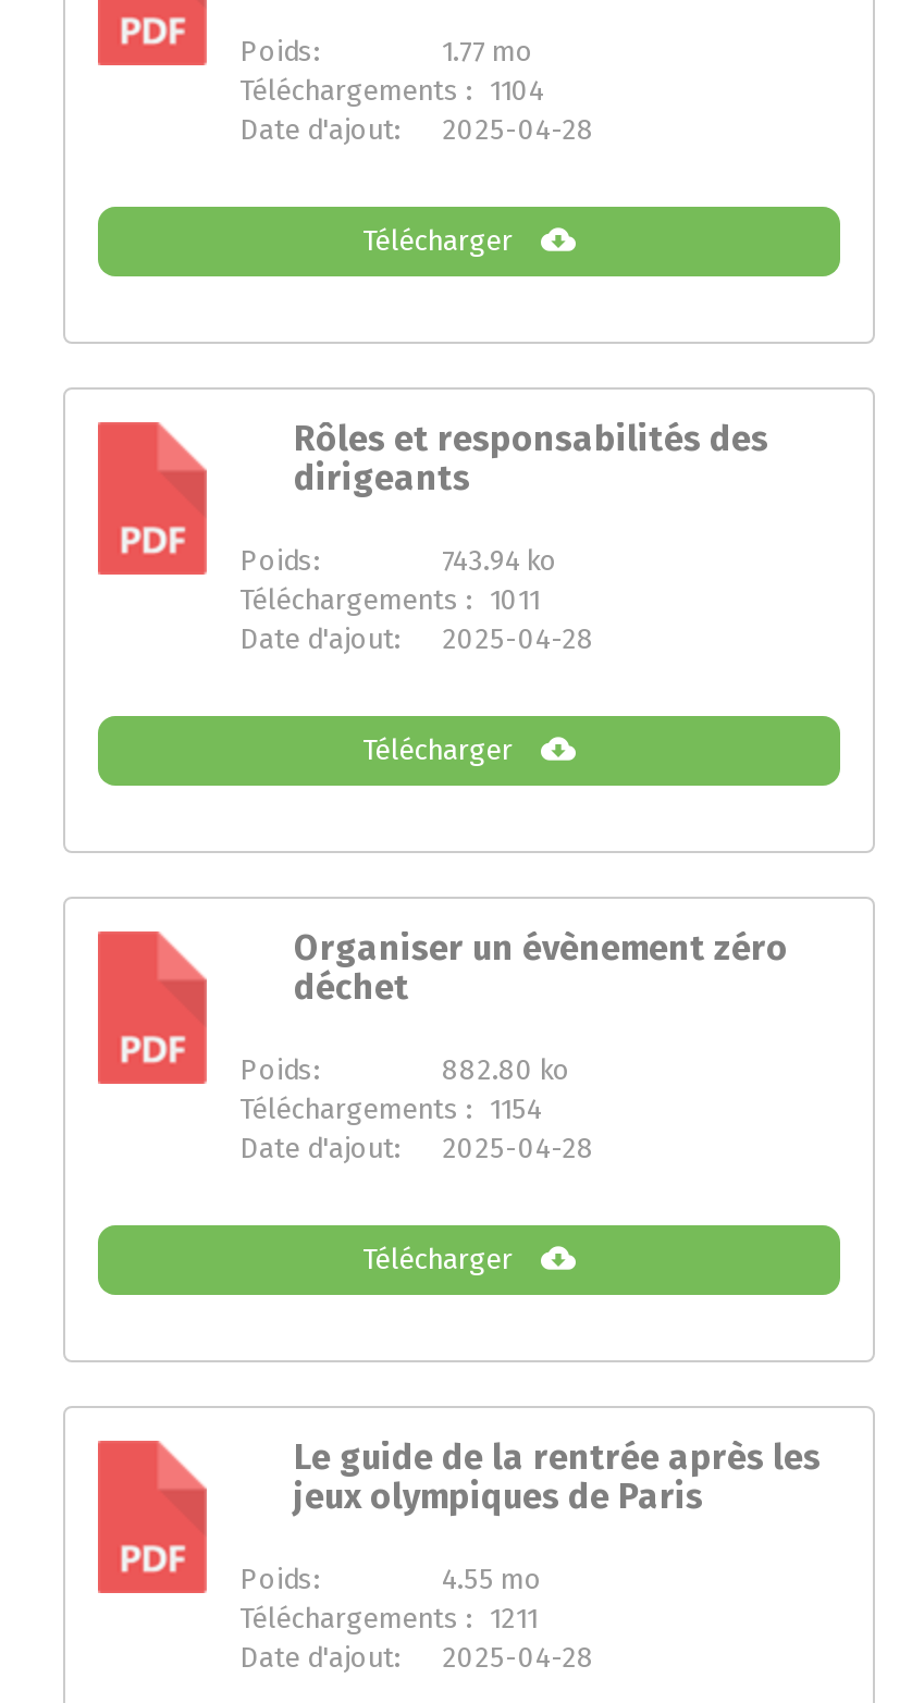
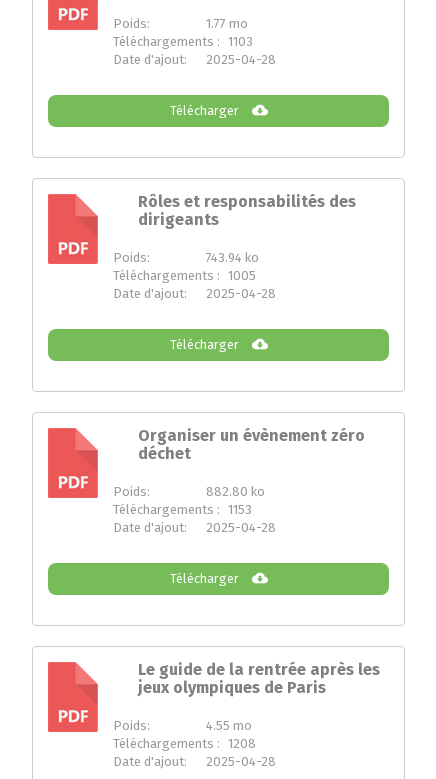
[239,74,544,106] Téléchargements : 1104 -> [113,34,253,49] Téléchargements : 1103
[239,583,540,615] Téléchargements : 1011 -> [113,268,256,283] Téléchargements : 1005
[239,1092,542,1125] Téléchargements : 1154 -> [113,502,252,517] Téléchargements : 1153
[239,1601,538,1634] Téléchargements : 1211 -> [113,736,256,751] Téléchargements : 1208

